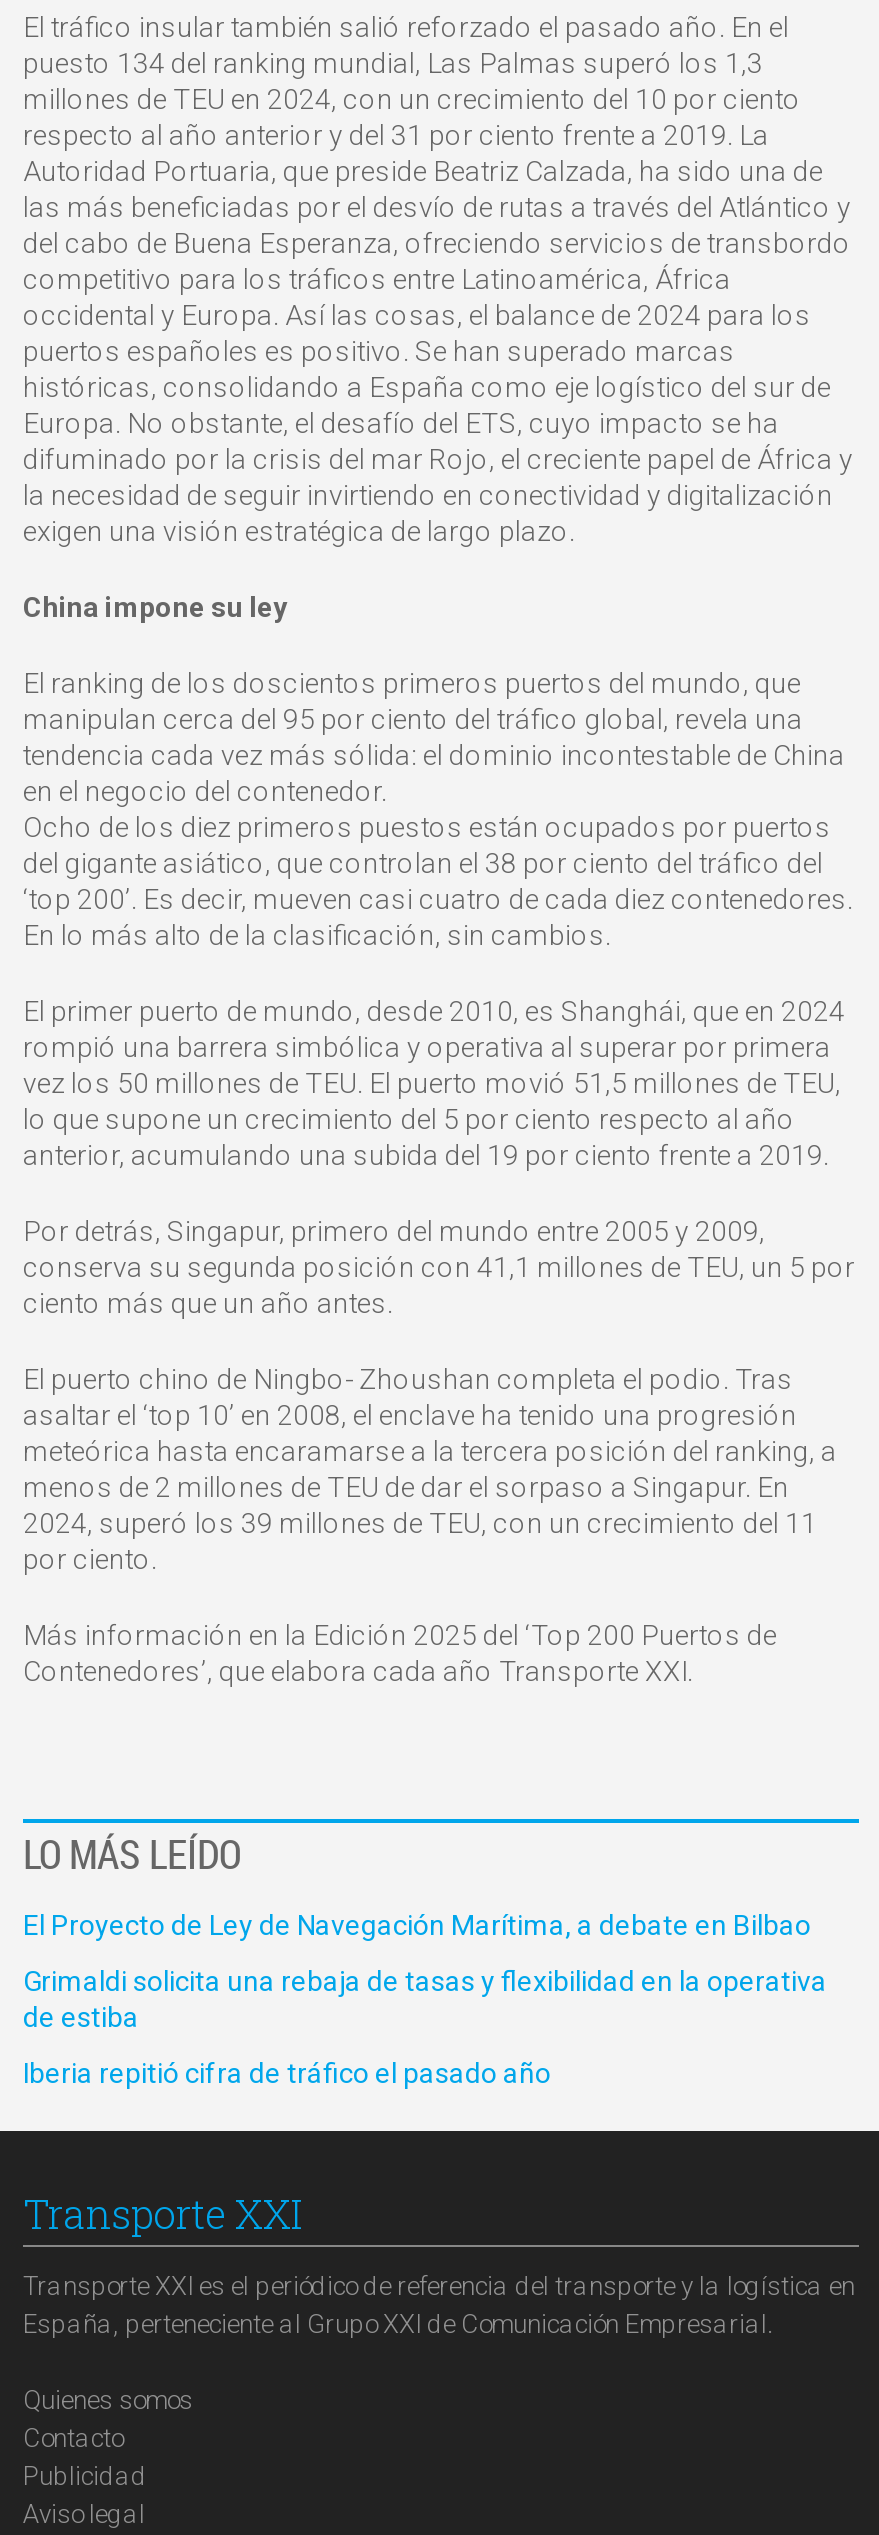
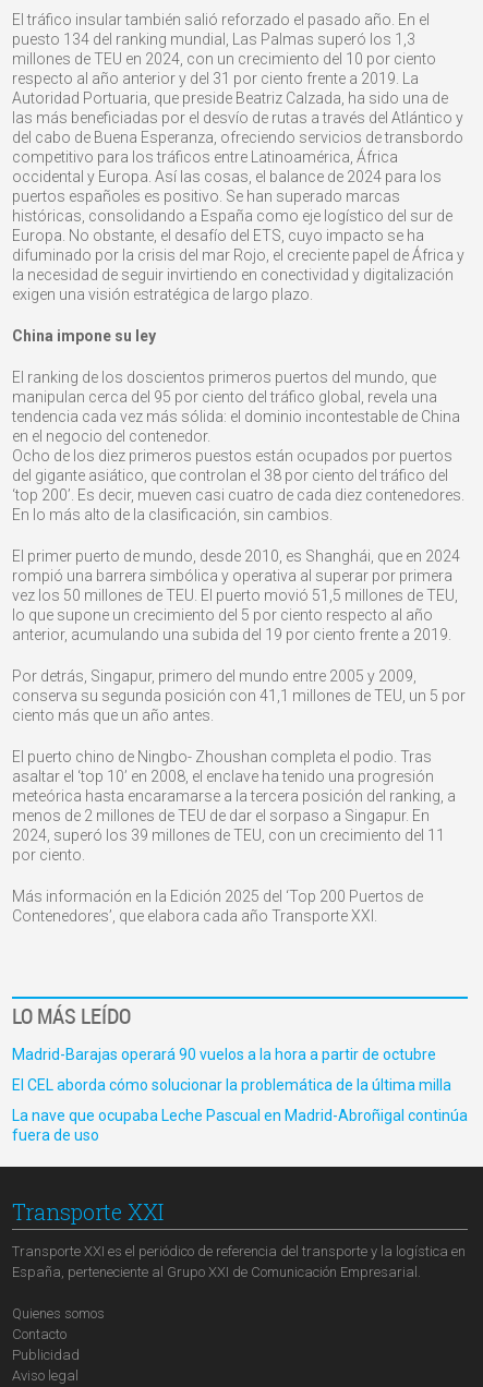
[23,1909,811,1941] El Proyecto de Ley de Navegación Marítima, a debate en Bilbao -> [12,1046,436,1063] Madrid-Barajas operará 90 vuelos a la hora a partir de octubre
[23,1965,827,2033] Grimaldi solicita una rebaja de tasas y flexibilidad en la operativa | de estiba -> [12,1076,451,1094] El CEL aborda cómo solucionar la problemática de la última milla
[23,2057,551,2089] Iberia repitió cifra de tráfico el pasado año -> [12,1107,468,1144] La nave que ocupaba Leche Pascual en Madrid-Abroñigal continúa | fuera de uso

